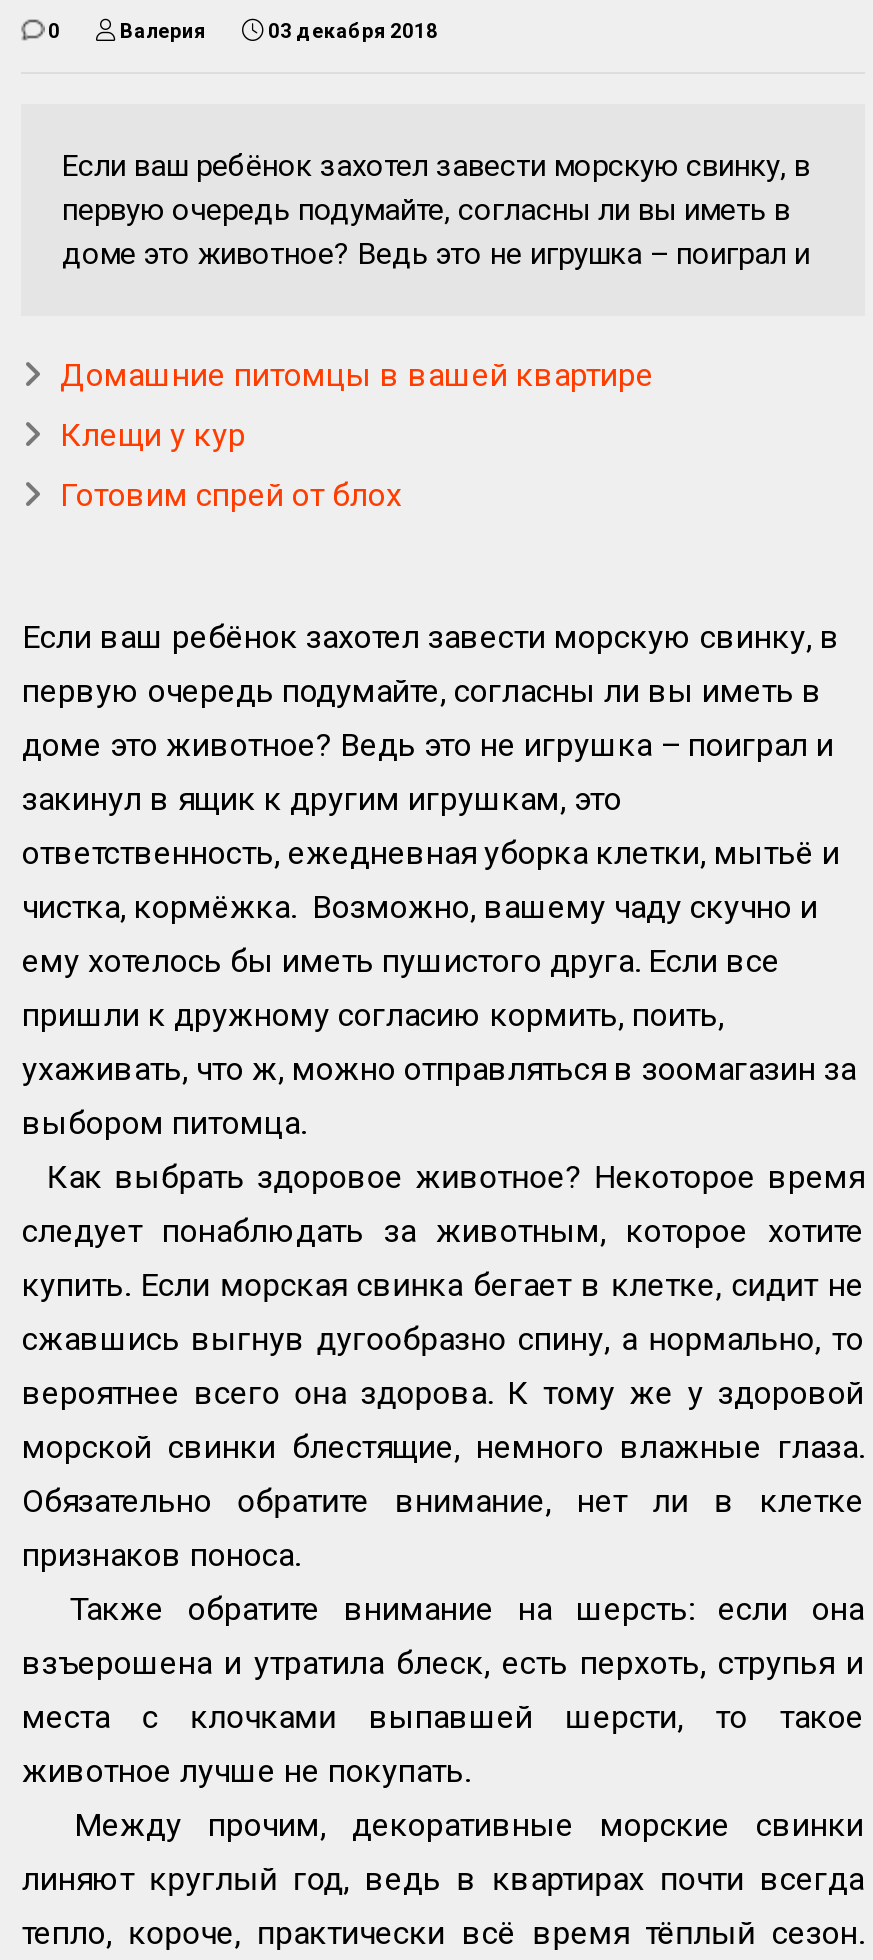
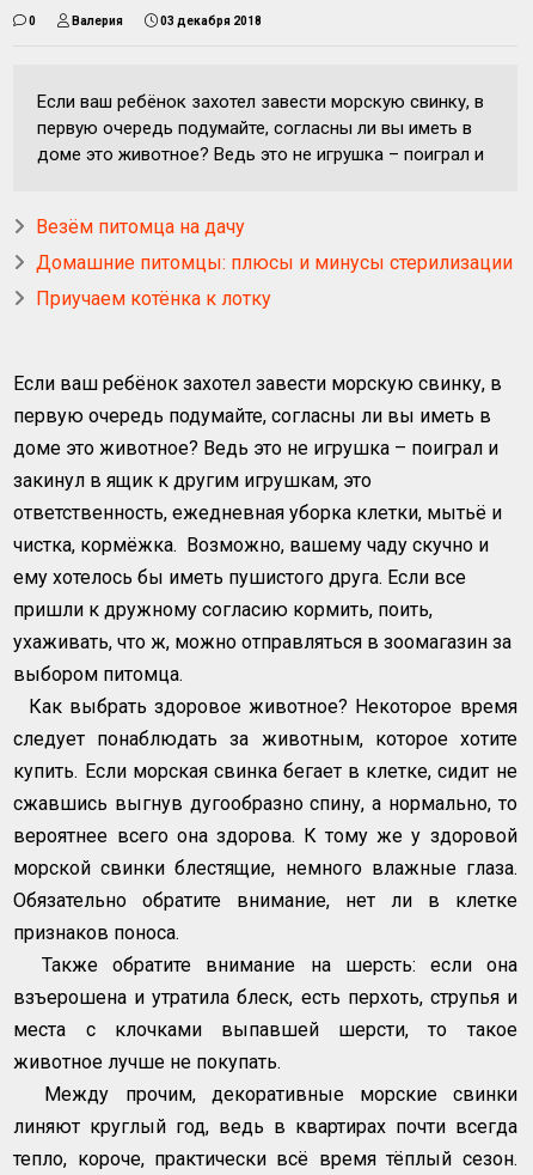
[60,356,654,394] Домашние питомцы в вашей квартире -> [36,215,245,238] Везём питомца на дачу
[60,416,246,454] Клещи у кур -> [36,251,513,274] Домашние питомцы: плюсы и минусы стерилизации
[60,476,402,514] Готовим спрей от блох -> [36,287,272,310] Приучаем котёнка к лотку

